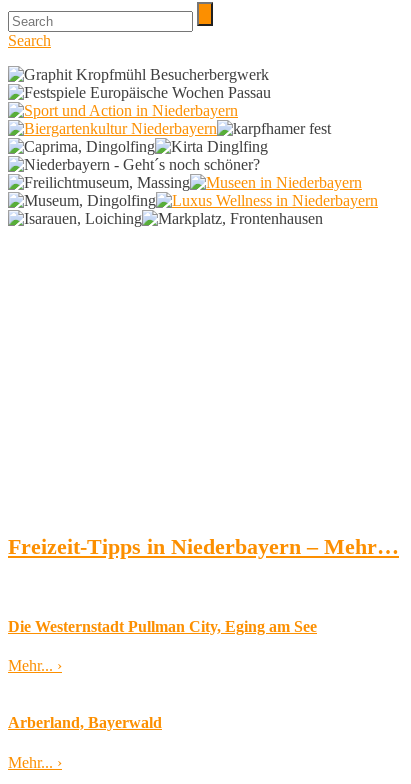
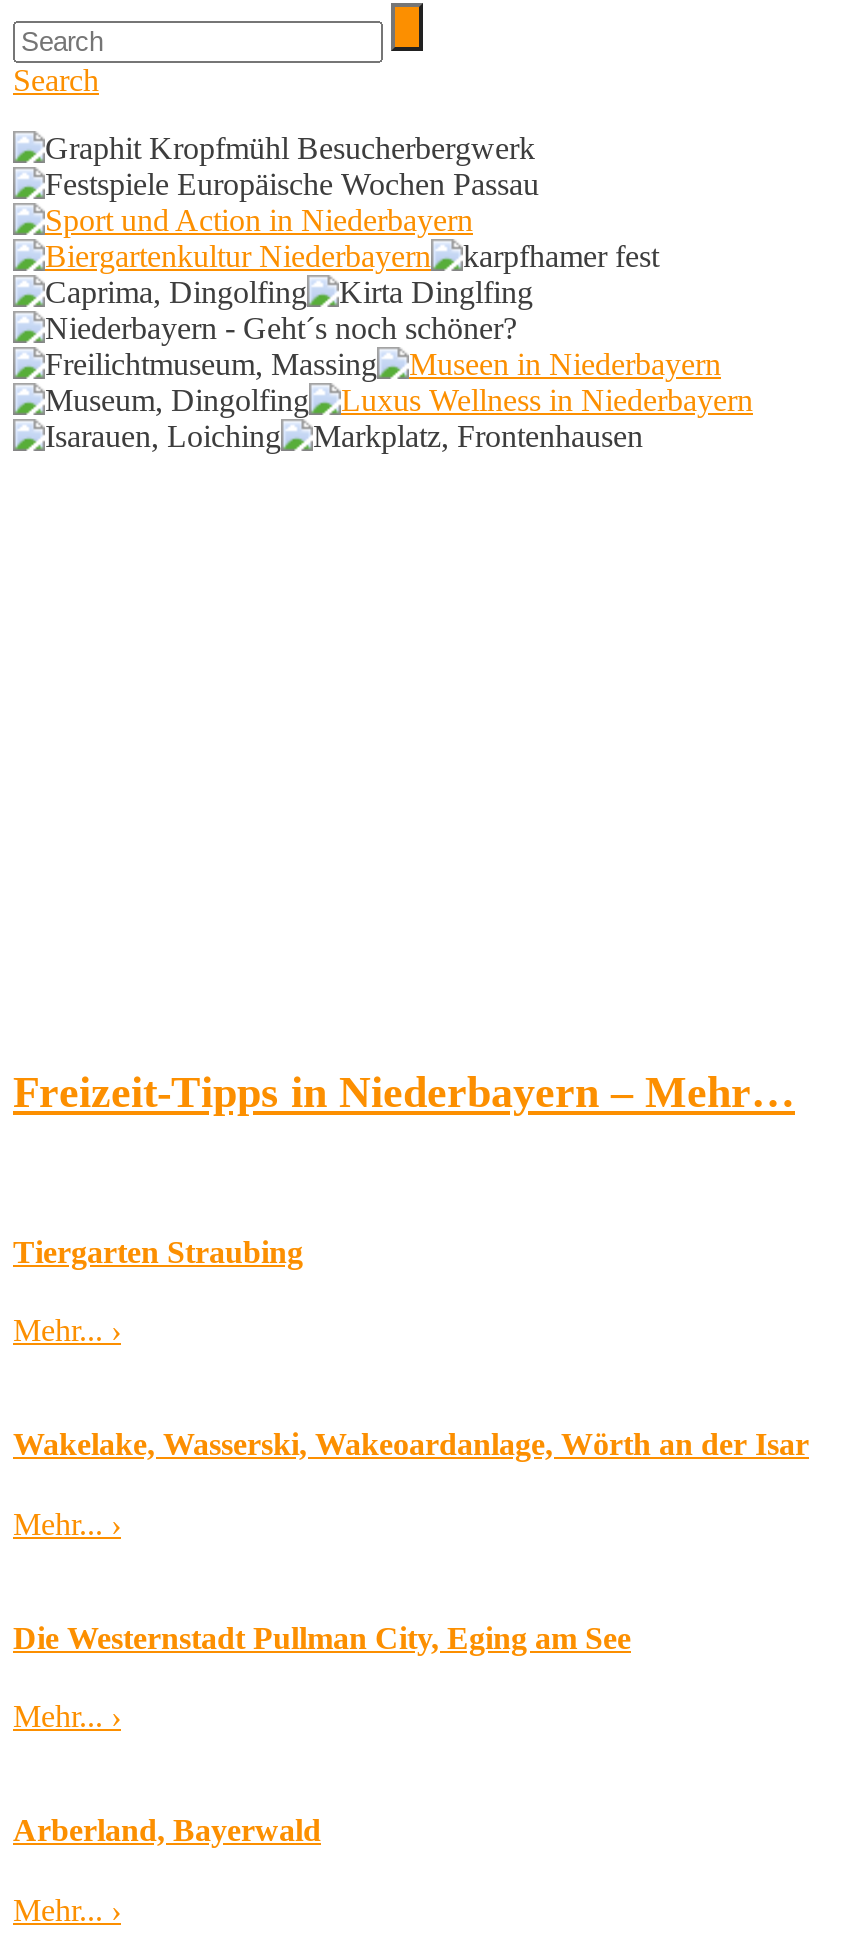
none -> [13,1235,809,1540] Tiergarten Straubing | Mehr... › | Wakelake, Wasserski, Wakeoardanlage, Wörth an der Isar | Mehr... ›

